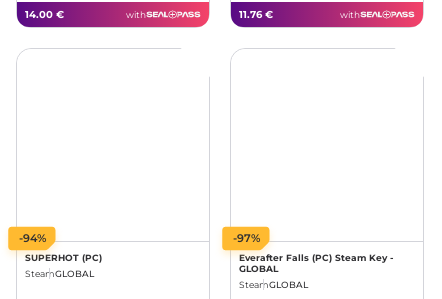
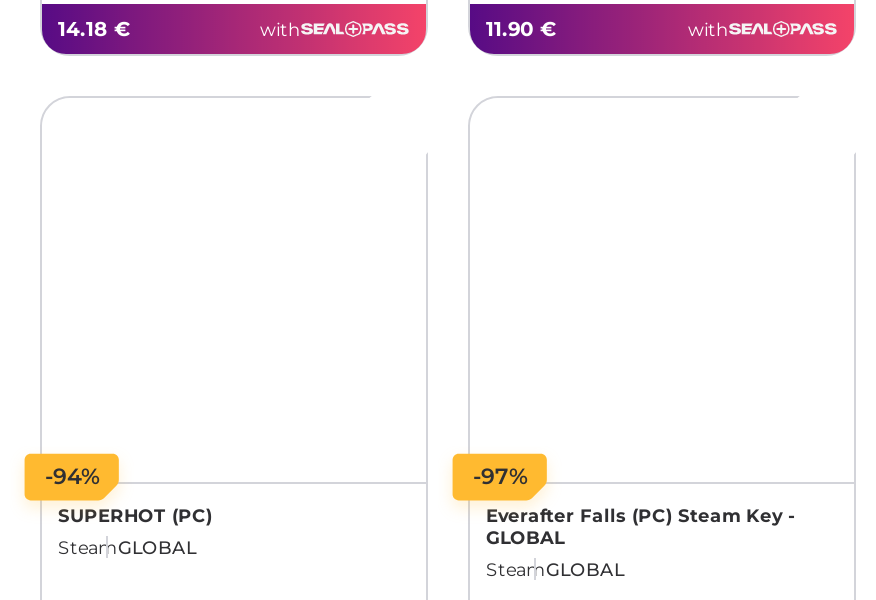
[25,8,64,21] 14.00 € -> [58,16,130,42] 14.18 €
[239,8,273,21] 11.76 € -> [486,16,556,42] 11.90 €

